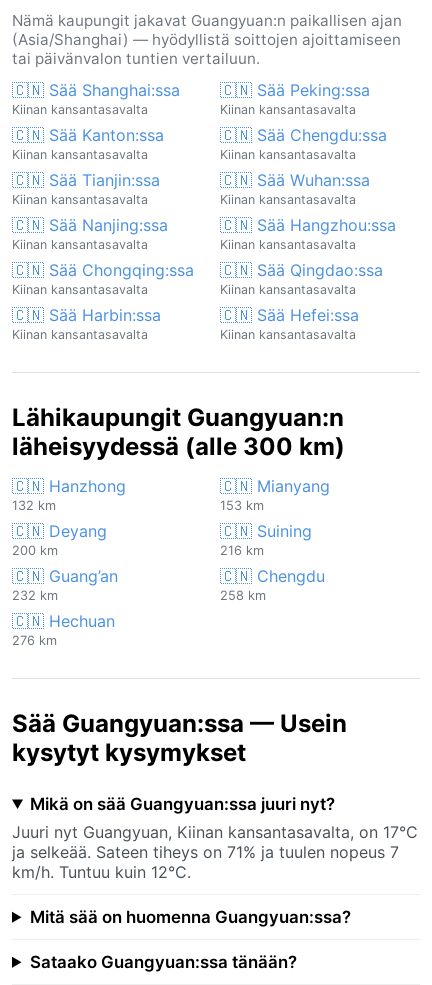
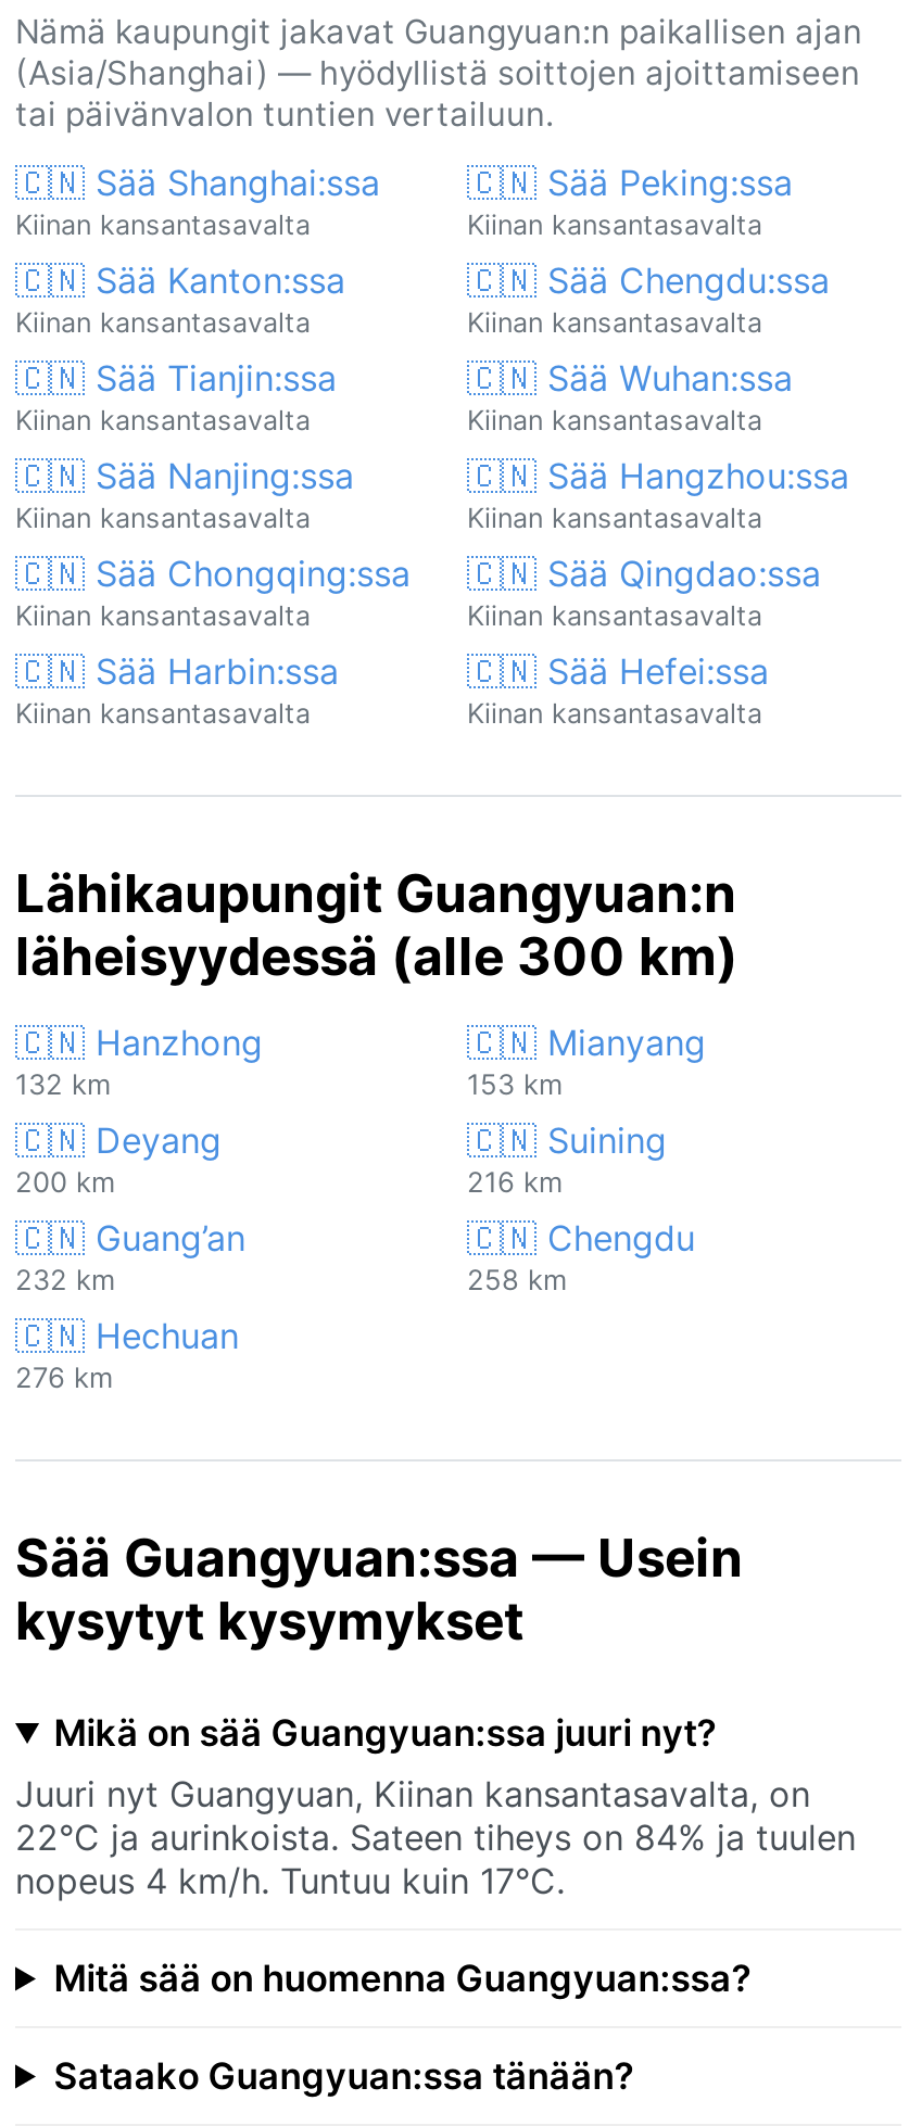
[12,822,418,882] Juuri nyt Guangyuan, Kiinan kansantasavalta, on 17°C | ja selkeää. Sateen tiheys on 71% ja tuulen nopeus 7 | km/h. Tuntuu kuin 12°C. -> [15,1772,856,1902] Juuri nyt Guangyuan, Kiinan kansantasavalta, on | 22°C ja aurinkoista. Sateen tiheys on 84% ja tuulen | nopeus 4 km/h. Tuntuu kuin 17°C.

